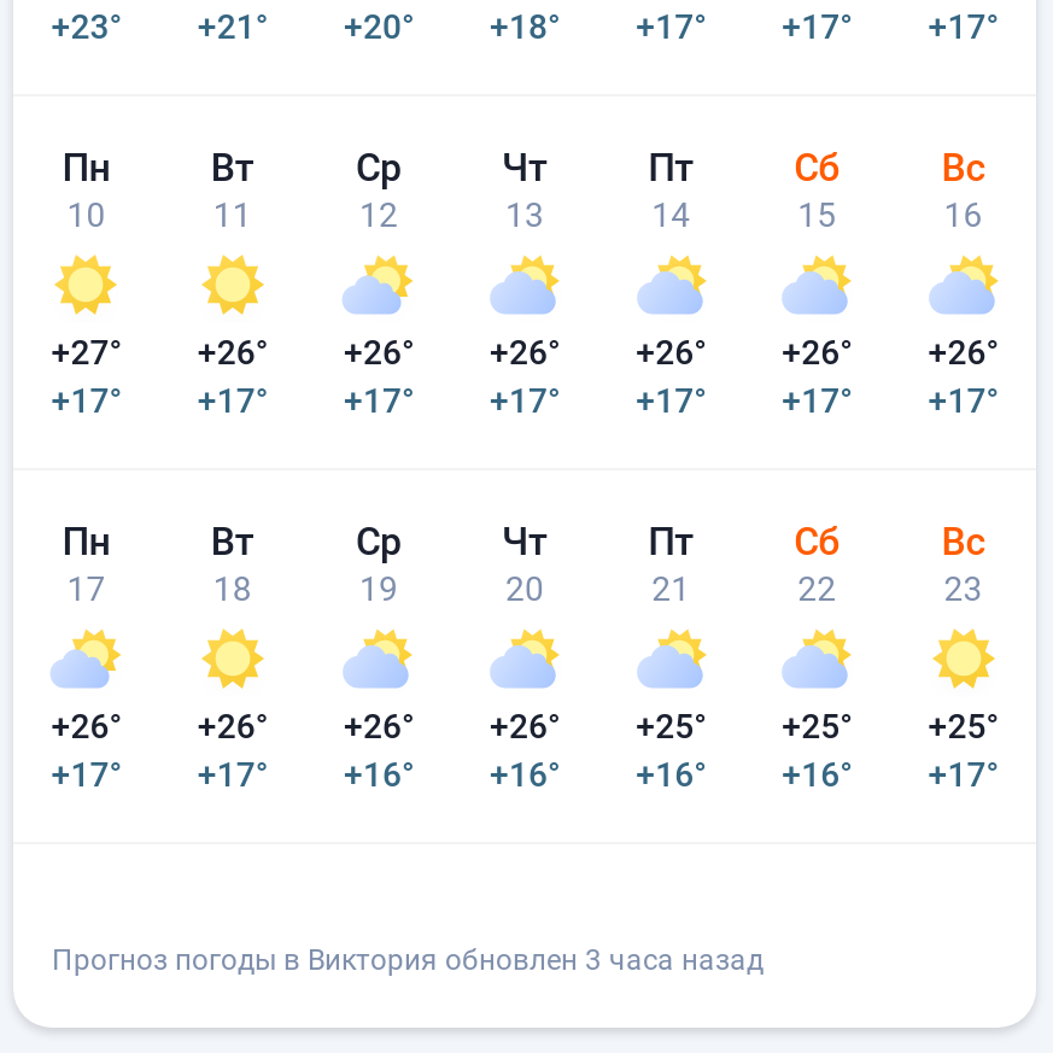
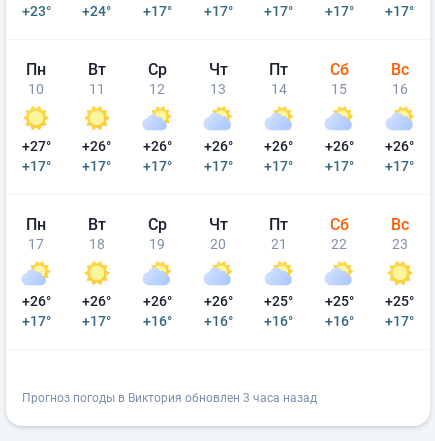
[198,7,268,46] +21° -> [82,3,111,19] +24°
[344,7,413,46] +20° -> [143,3,172,19] +17°
[490,7,560,46] +18° -> [203,3,232,19] +17°

